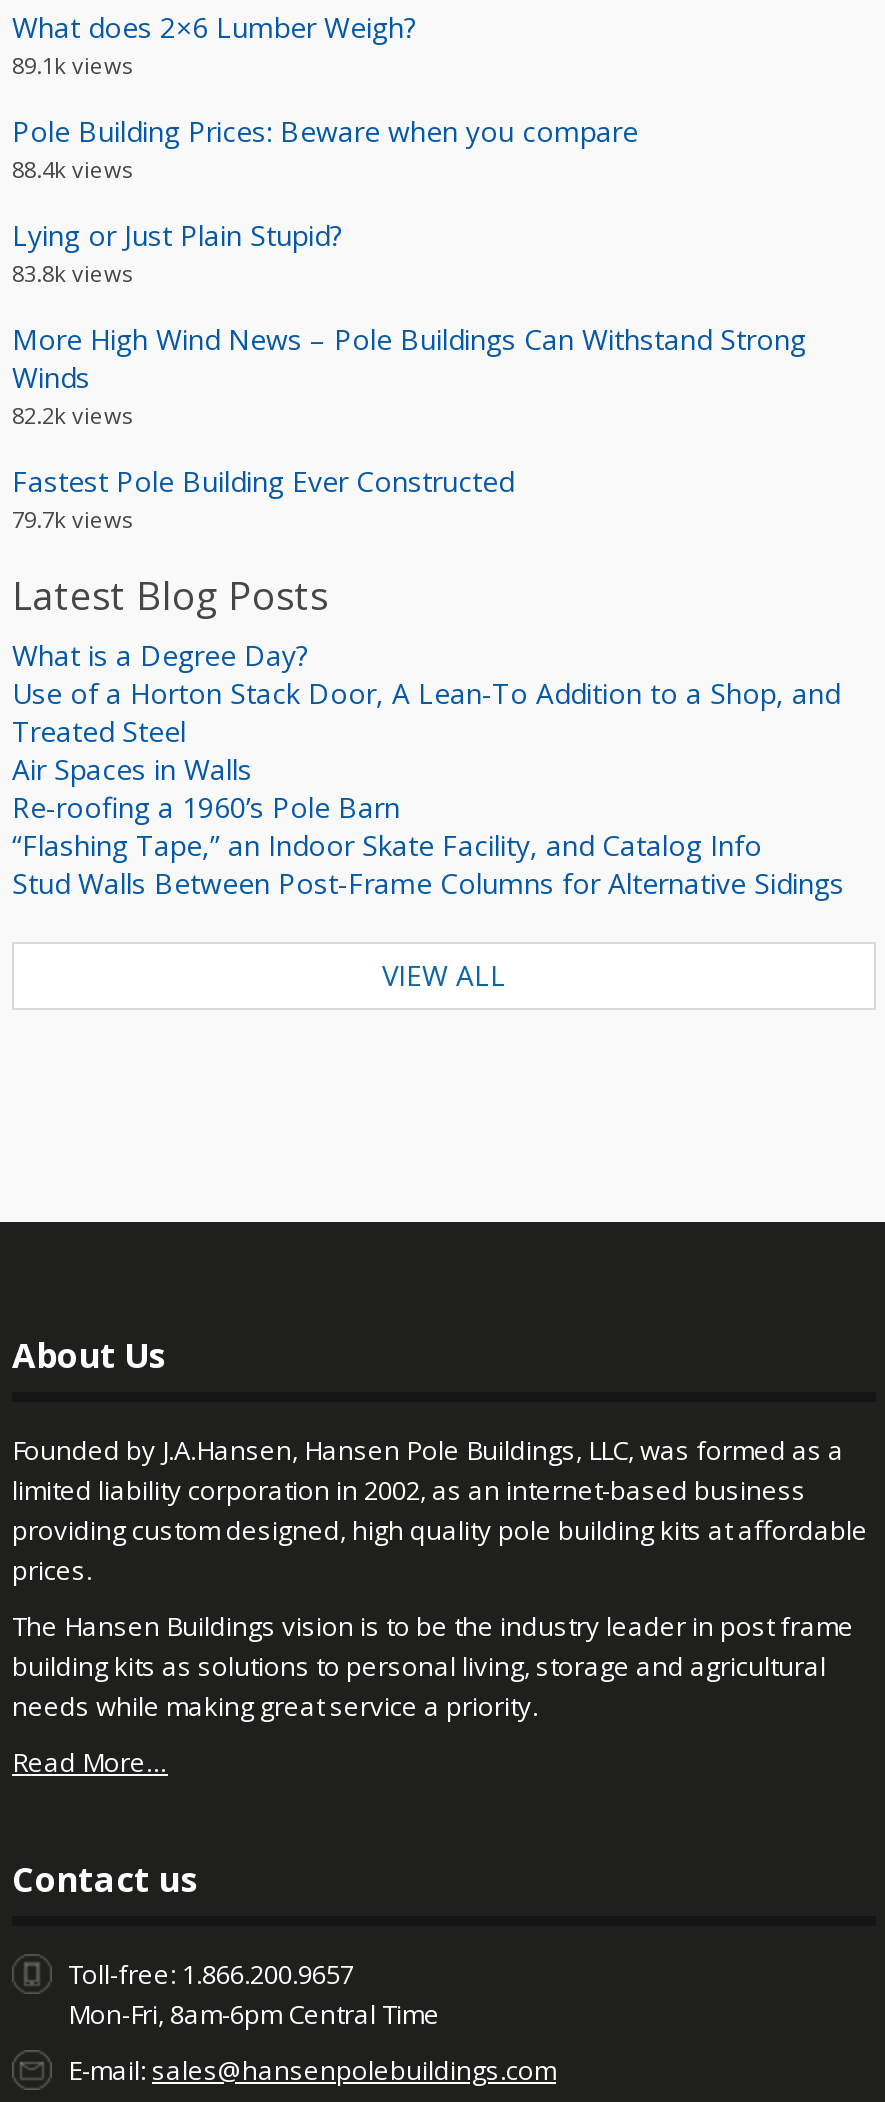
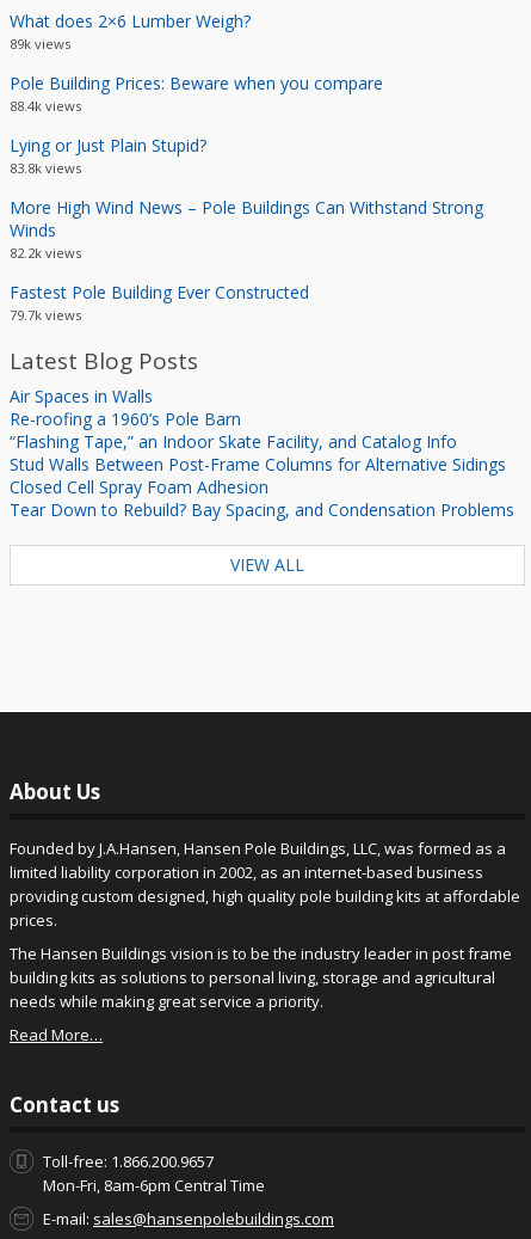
[12,51,132,81] 89.1k views -> [10,35,70,53] 89k views
[12,637,840,751] What is a Degree Day? | Use of a Horton Stack Door, A Lean-To Addition to a Shop, and | Treated Steel -> none
moved [12,751,844,903] -> [10,385,506,476]: Air Spaces in Walls | Re-roofing a 1960’s Pole Barn | “Flashing Tape,” an Indoor Skate Facility, and Catalog Info | Stud Walls Between Post-Frame Columns for Alternative Sidings
none -> [10,476,514,522] Closed Cell Spray Foam Adhesion | Tear Down to Rebuild? Bay Spacing, and Condensation Problems

